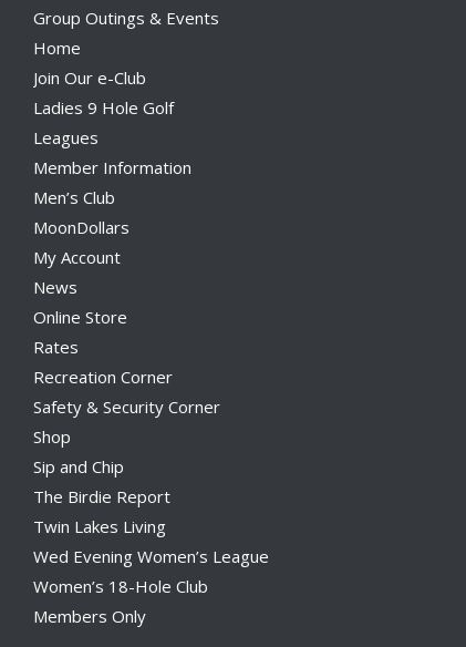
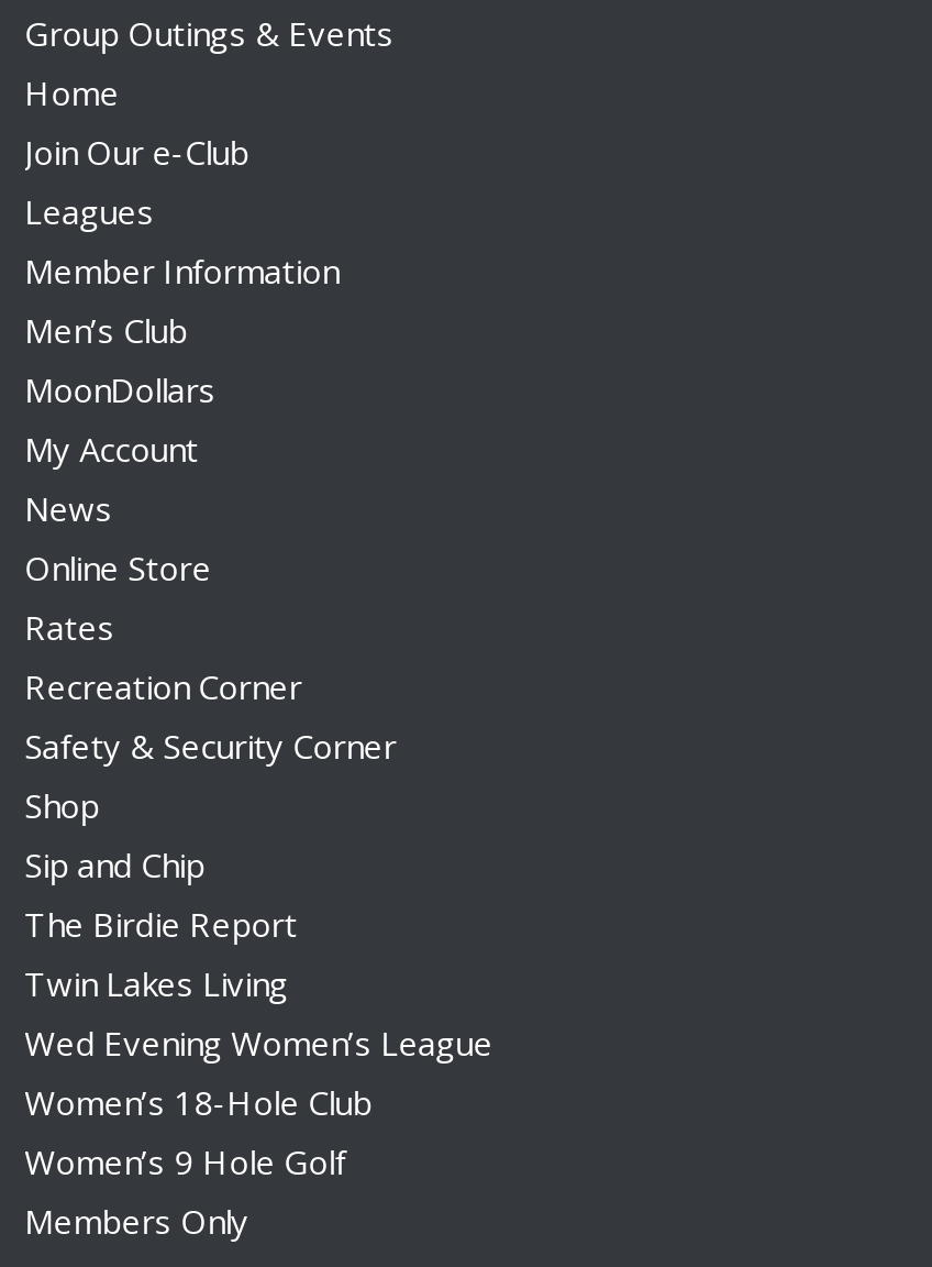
[33,96,173,118] Ladies 9 Hole Golf -> none
moved [33,126,269,597] -> [24,189,493,1123]: Leagues | Member Information | Men’s Club | ... | Wed Evening Women’s League | Women’s 18-Hole Club
none -> [24,1139,345,1183] Women’s 9 Hole Golf

